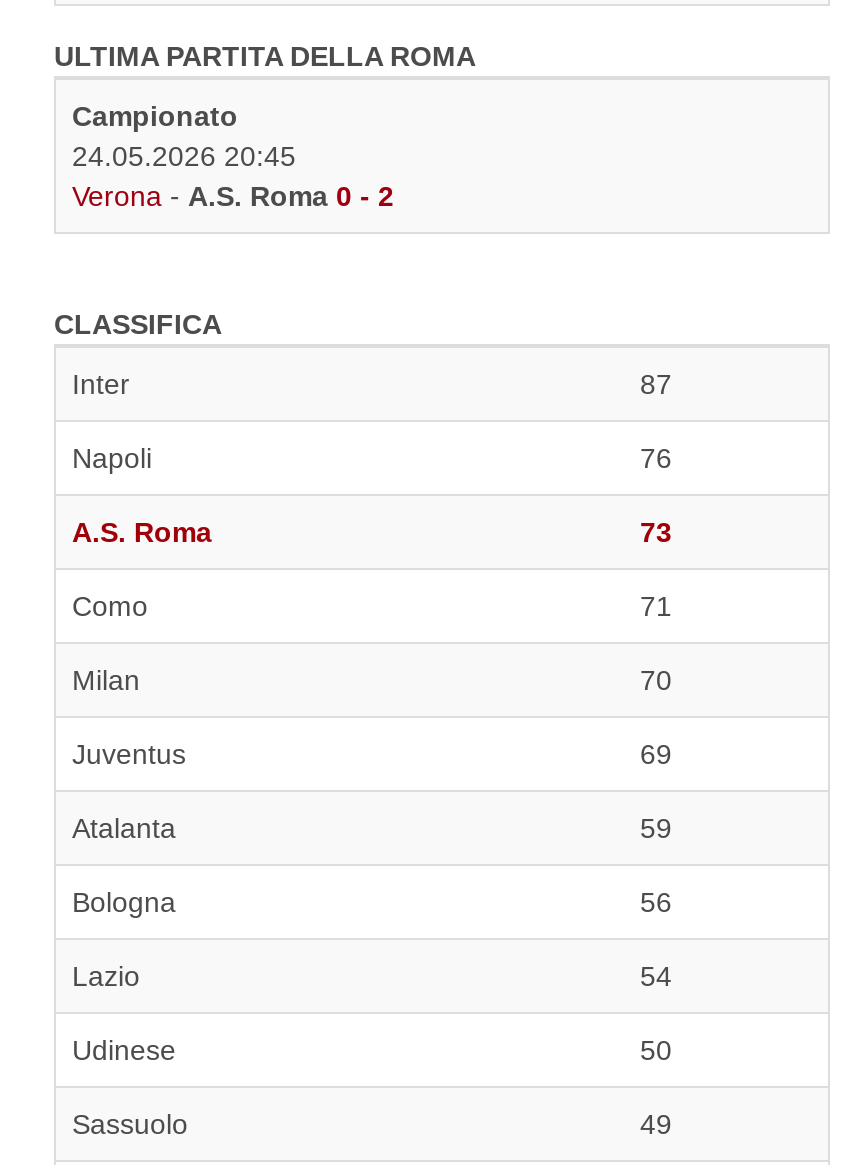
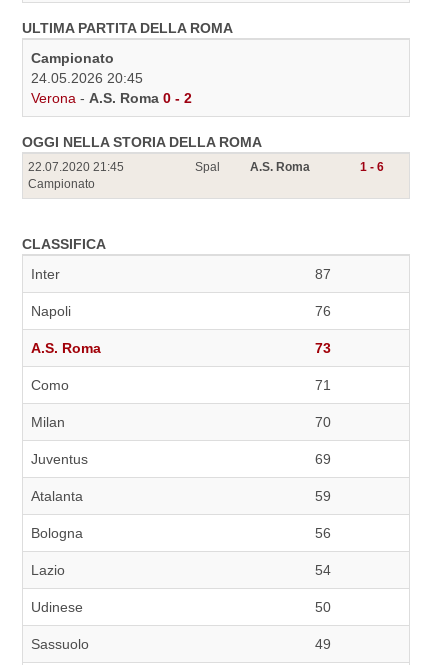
none -> [22,134,262,191] OGGI NELLA STORIA DELLA ROMA | 22.07.2020 21:45 | Campionato
none -> [195,160,384,174] Spal | A.S. Roma | 1 - 6

